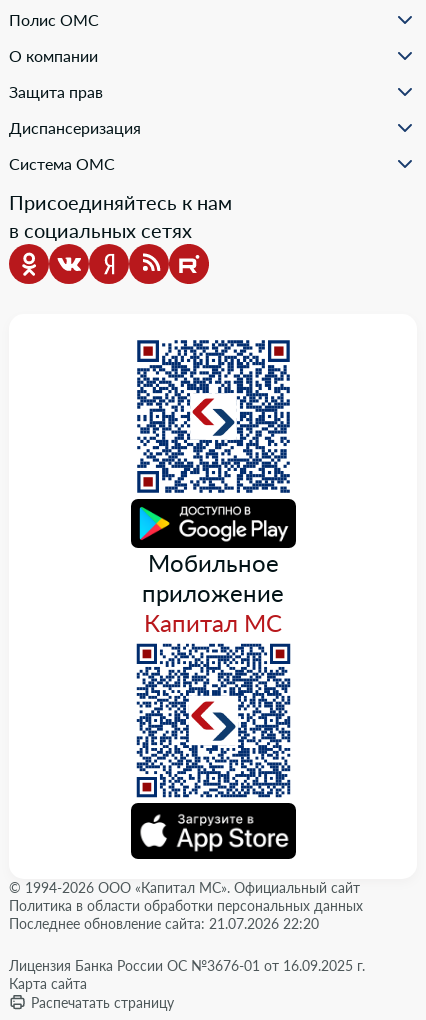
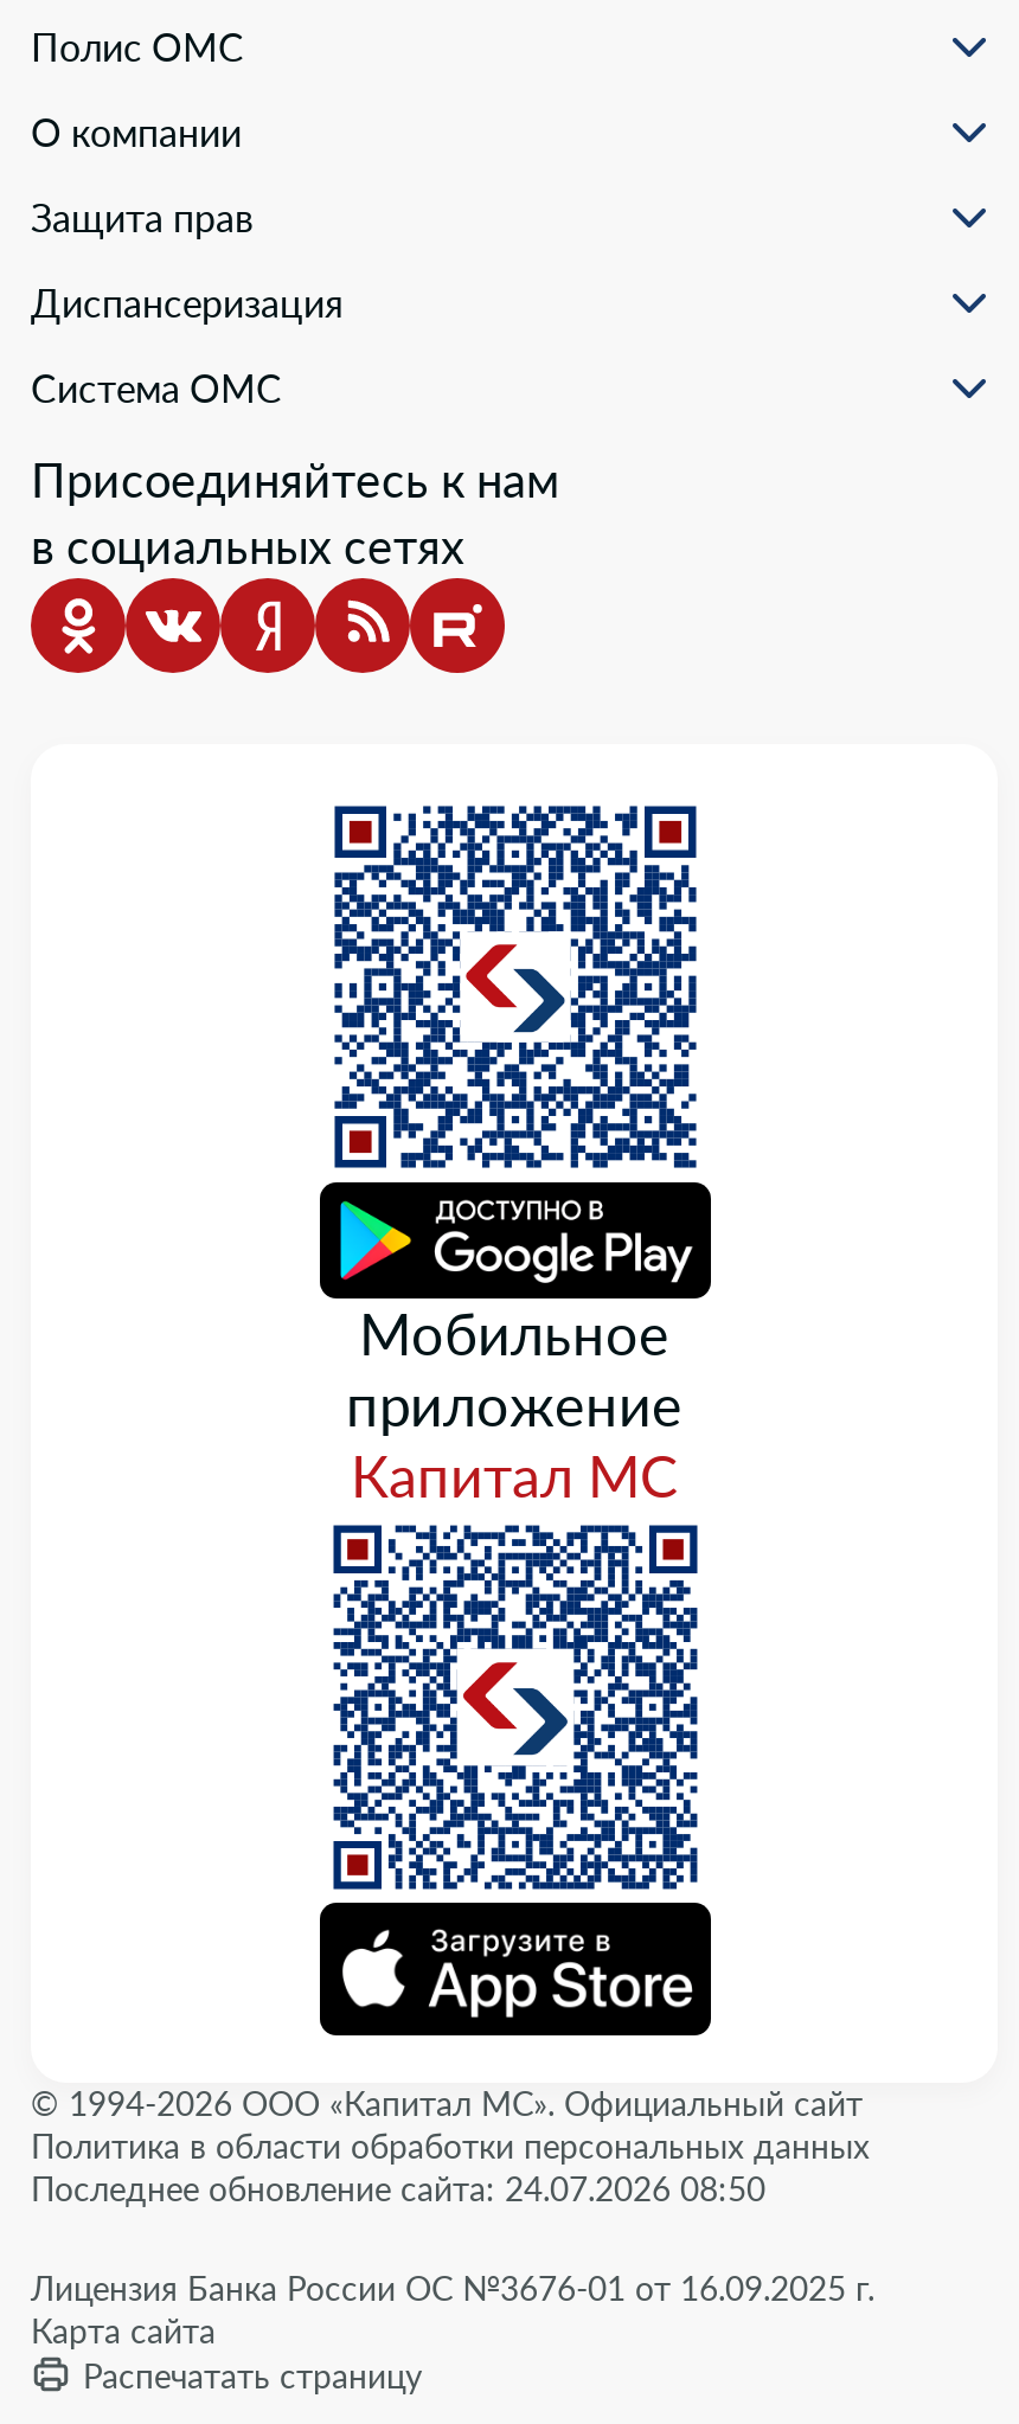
[9,915,319,932] Последнее обновление сайта: 21.07.2026 22:20 -> [31,2168,765,2208] Последнее обновление сайта: 24.07.2026 08:50

